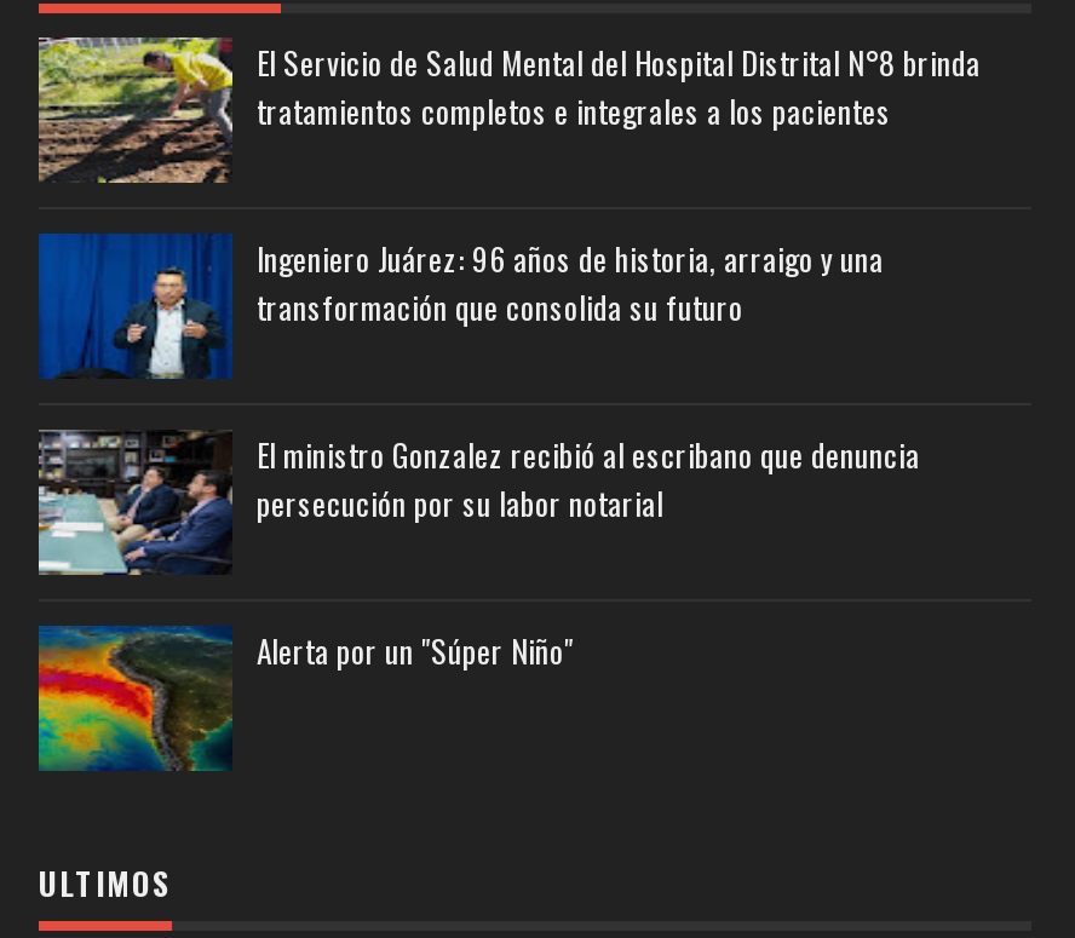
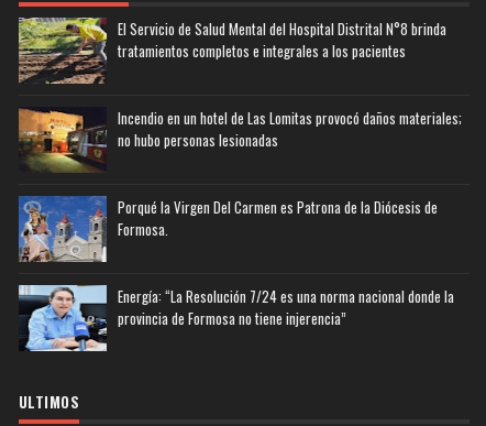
[36,231,884,381] [image] | Ingeniero Juárez: 96 años de historia, arraigo y una | transformación que consolida su futuro -> [18,106,462,173] [image] | Incendio en un hotel de Las Lomitas provocó daños materiales; | no hubo personas lesionadas
[36,427,920,575] [image] | El ministro Gonzalez recibió al escribano que denuncia | persecución por su labor notarial -> [18,195,438,263] [image] | Porqué la Virgen Del Carmen es Patrona de la Diócesis de | Formosa.
[36,623,574,771] [image] | Alerta por un "Súper Niño" -> [18,284,454,352] [image] | Energía: “La Resolución 7/24 es una norma nacional donde la | provincia de Formosa no tiene injerencia”

